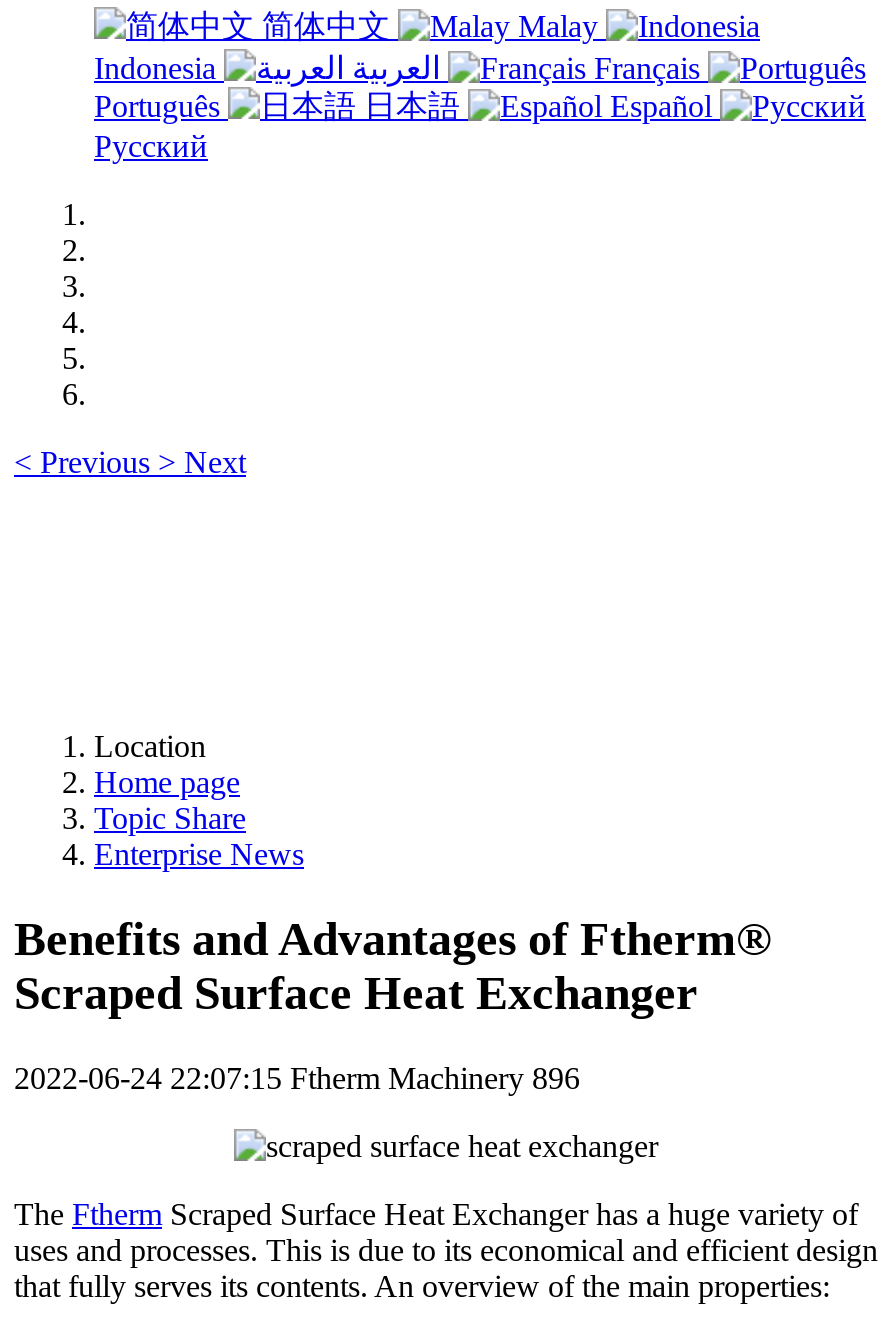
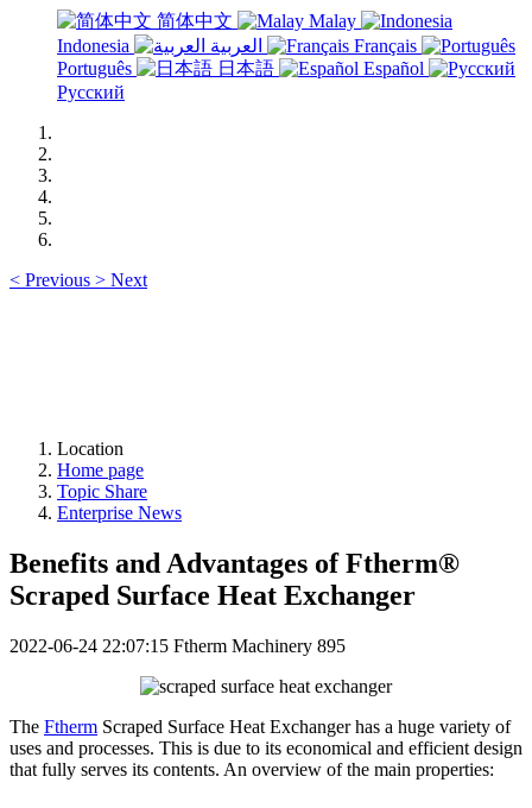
[14,1061,580,1095] 2022-06-24 22:07:15 Ftherm Machinery 896 -> [9,635,346,656] 2022-06-24 22:07:15 Ftherm Machinery 895

